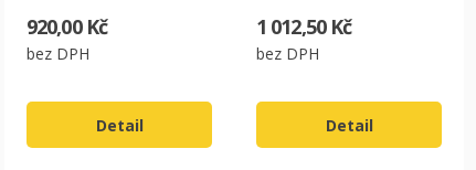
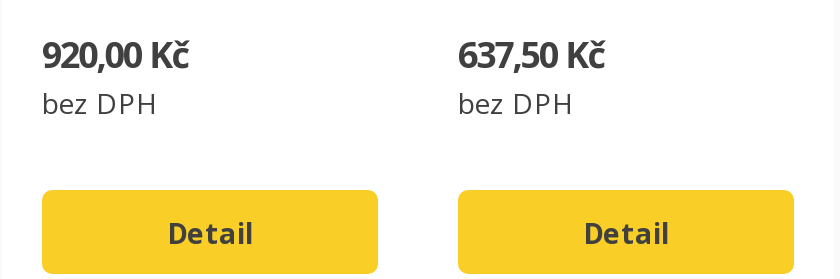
[256,14,351,40] 1 012,50 Kč -> [458,31,604,79] 637,50 Kč

